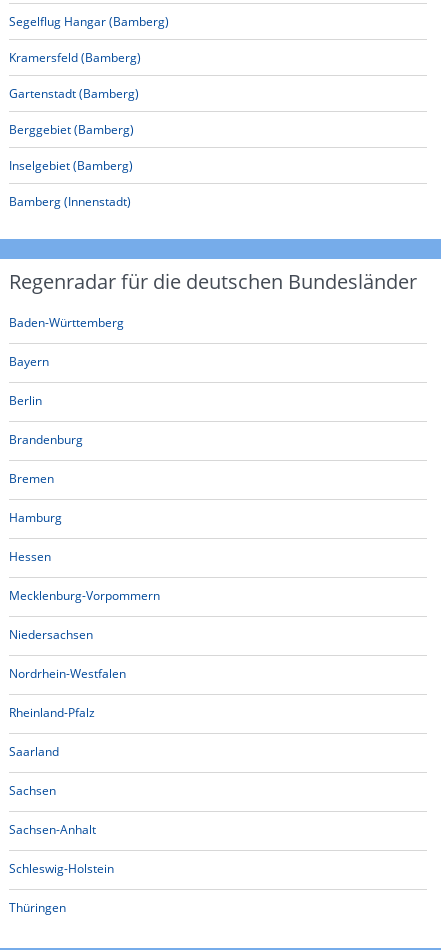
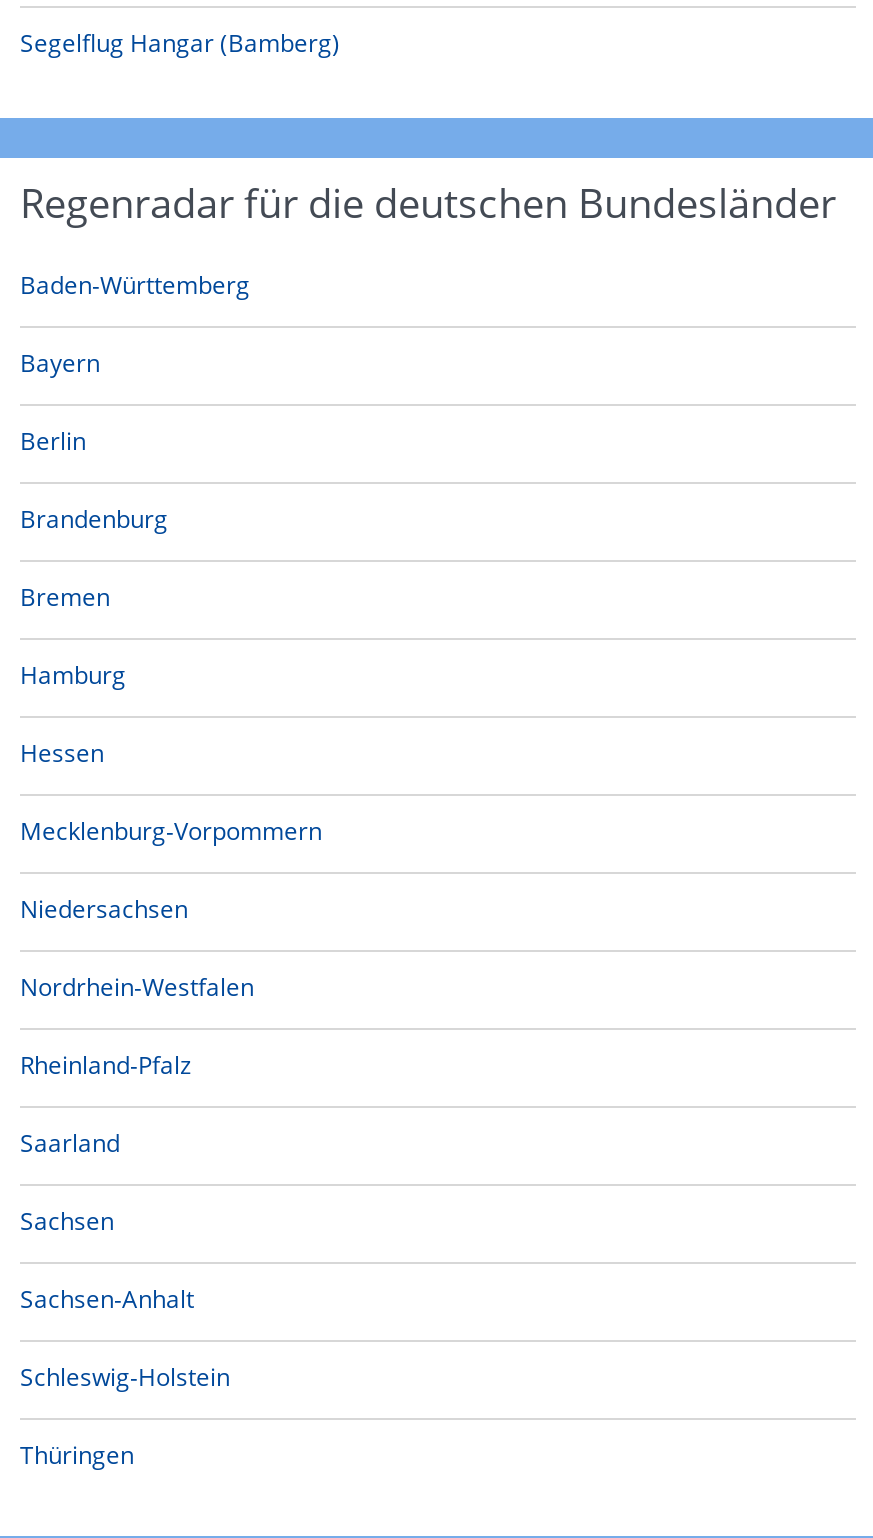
[9,49,141,210] Kramersfeld (Bamberg) | Gartenstadt (Bamberg) | Berggebiet (Bamberg) | Inselgebiet (Bamberg) | Bamberg (Innenstadt) -> none

